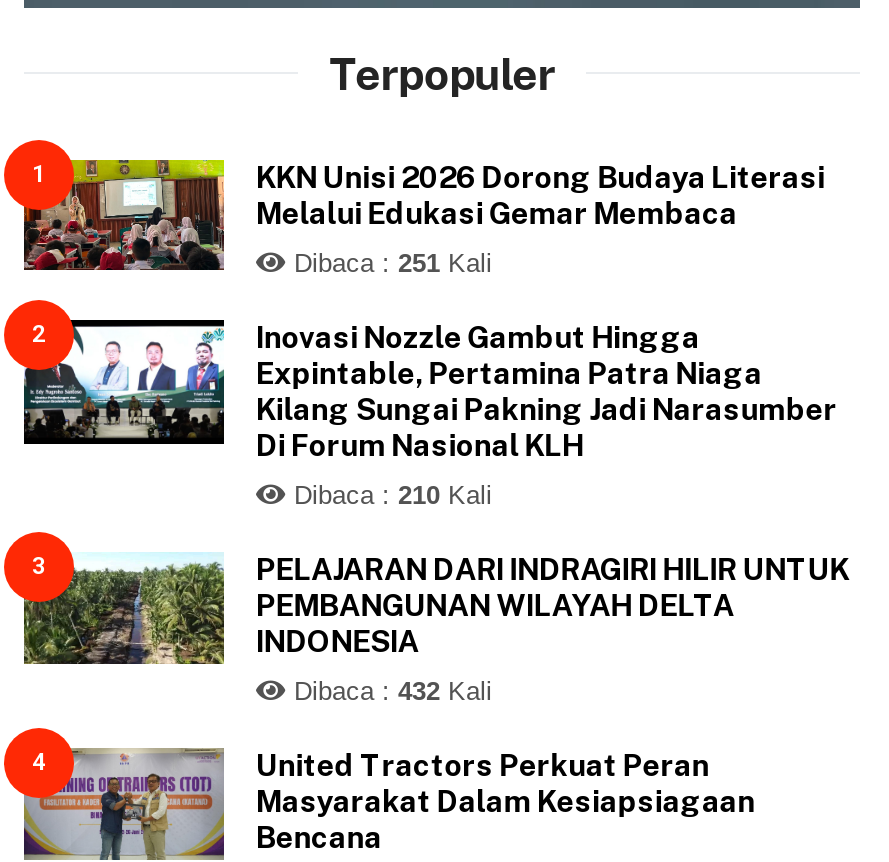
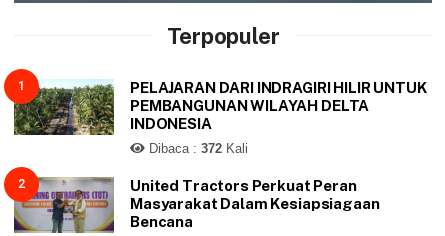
[24,157,837,579] [image] | KKN Unisi 2026 Dorong Budaya Literasi | Melalui Edukasi Gemar Membaca | Dibaca : 251 Kali | 2 | Inovasi Nozzle Gambut Hingga | Expintable, Pertamina Patra Niaga | Kilang Sungai Pakning Jadi Narasumber | Di Forum Nasional KLH | Dibaca : 210 Kali | 3 -> none
[18,297,226,447] [image] -> none
[286,675,492,705] Dibaca : 432 Kali -> [145,141,248,156] Dibaca : 372 Kali
[32,747,46,775] 4 -> [18,177,25,191] 2

